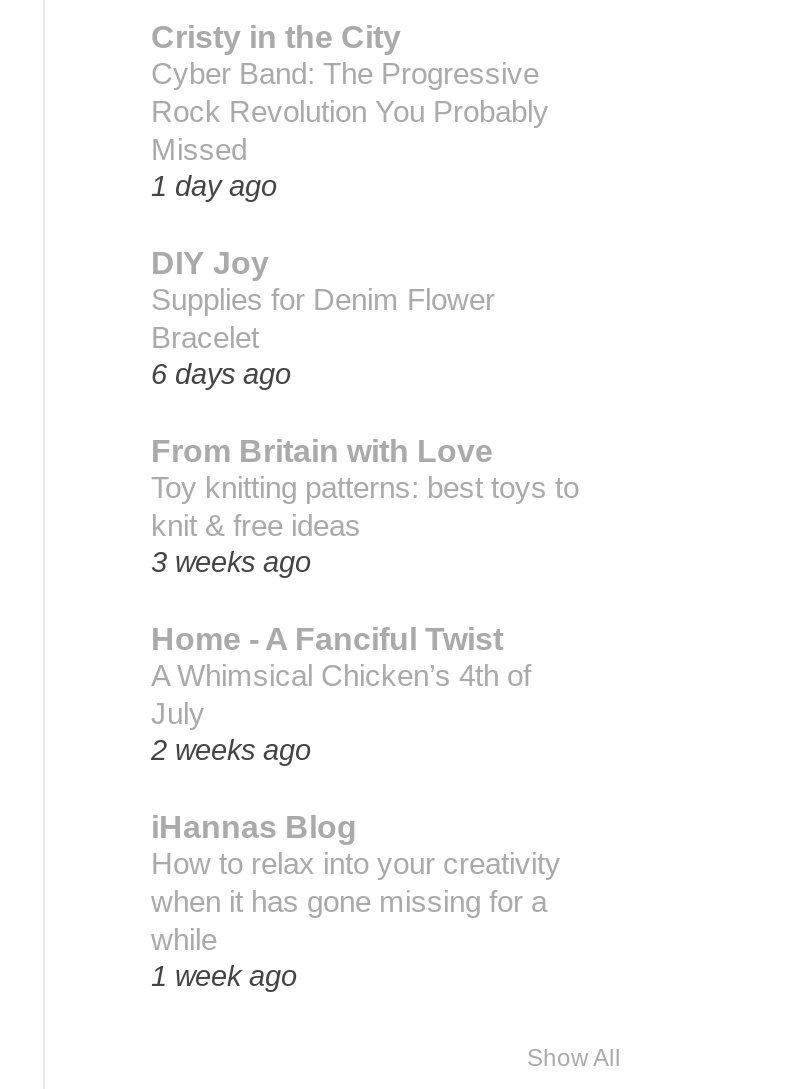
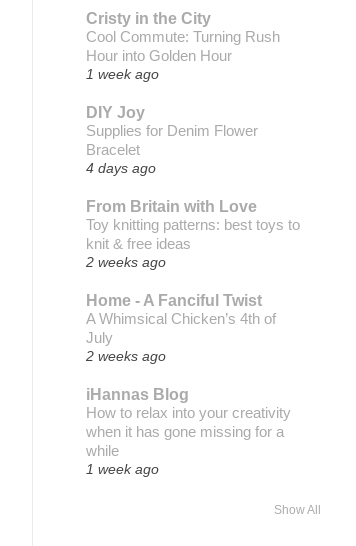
[151,56,549,202] Cyber Band: The Progressive | Rock Revolution You Probably | Missed | 1 day ago -> [86,28,280,82] Cool Commute: Turning Rush | Hour into Golden Hour | 1 week ago
[151,358,291,390] 6 days ago -> [86,160,156,176] 4 days ago
[151,546,311,578] 3 weeks ago -> [86,254,166,270] 2 weeks ago

